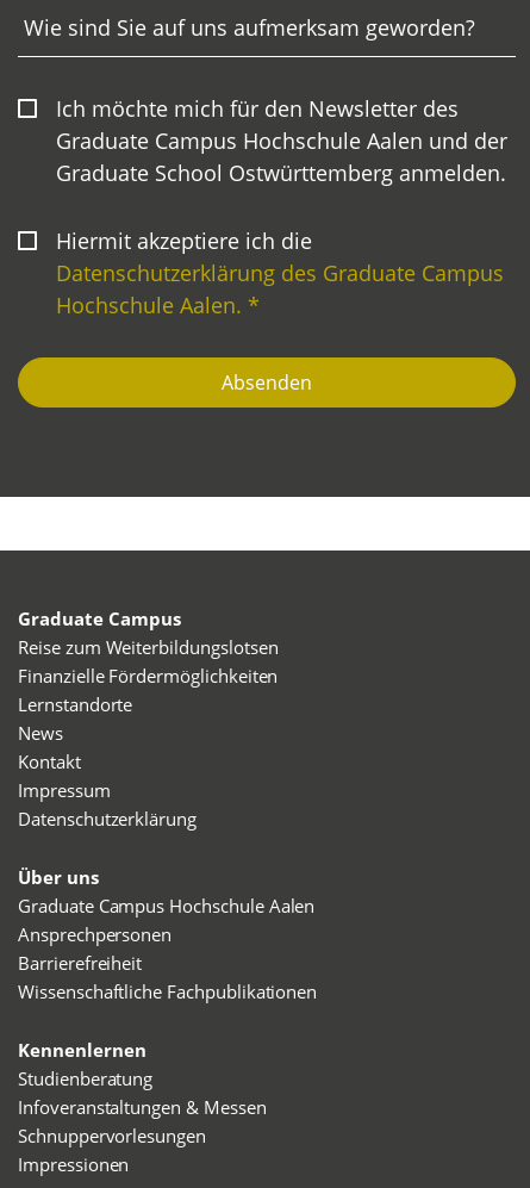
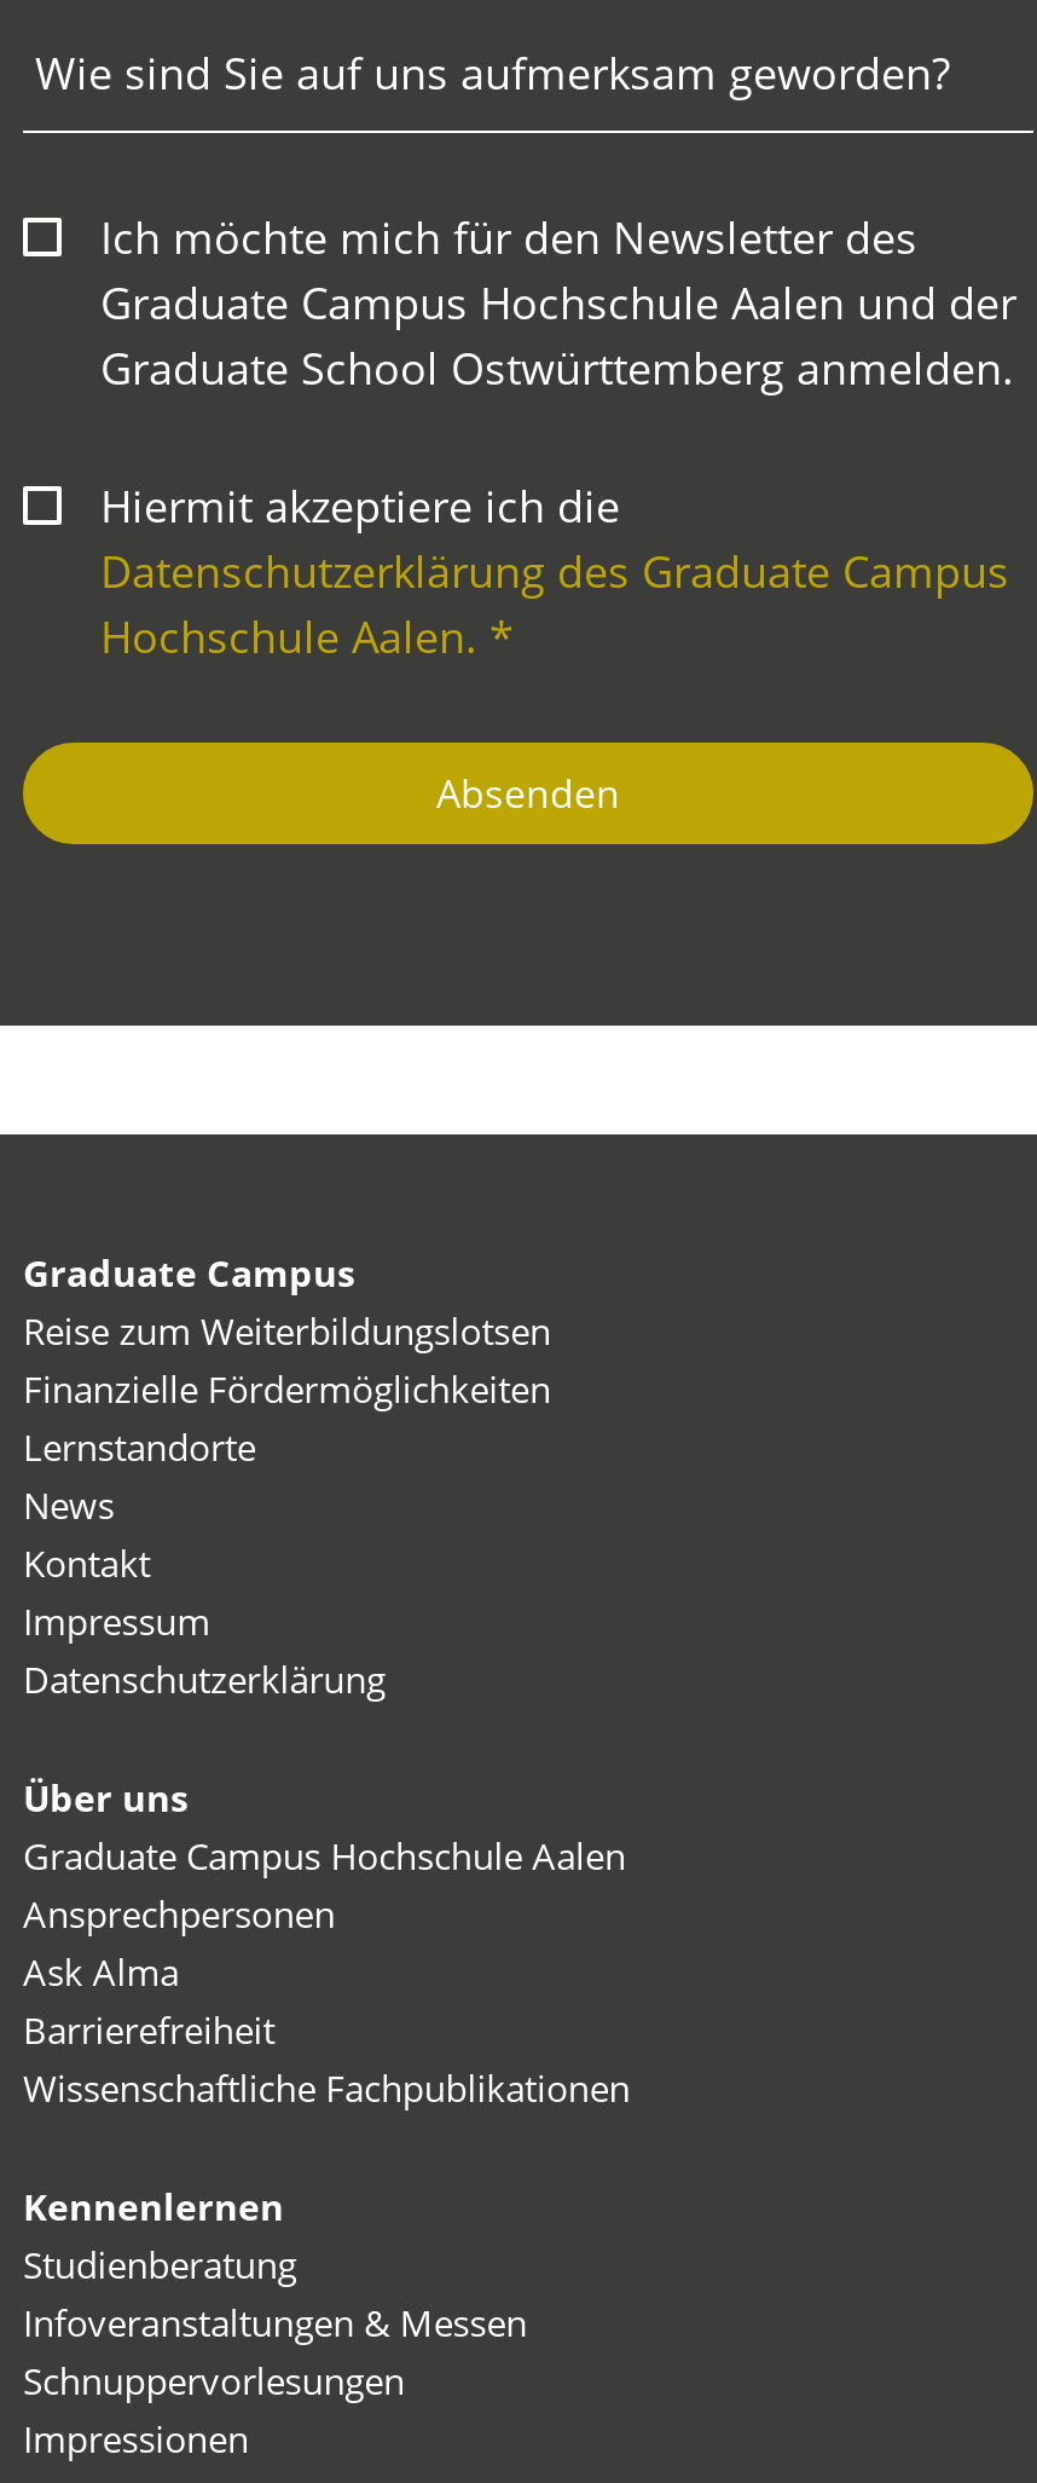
none -> [23,1947,179,1996] Ask Alma

